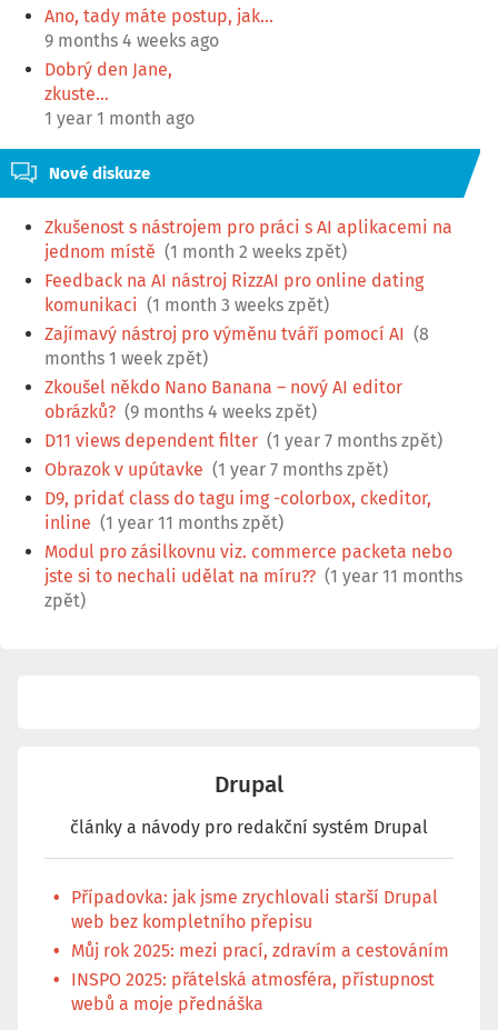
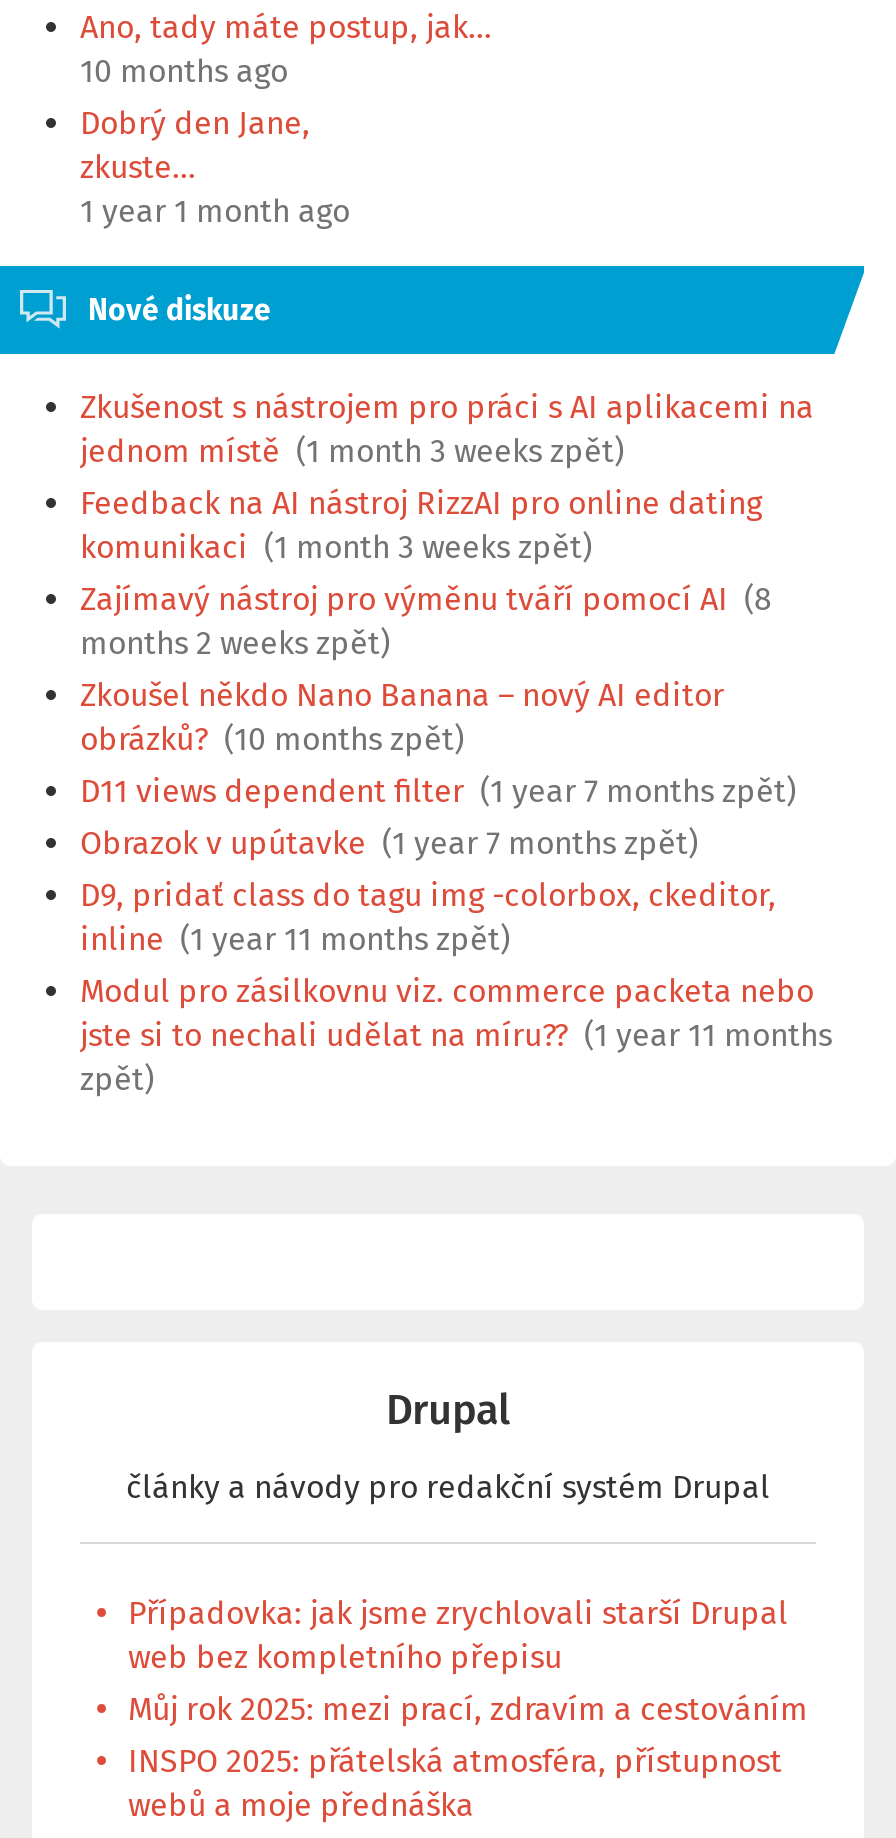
[44,30,219,51] 9 months 4 weeks ago -> [80,53,288,91] 10 months ago
[44,241,347,263] jednom místě (1 month 2 weeks zpět) -> [80,433,624,471] jednom místě (1 month 3 weeks zpět)
[44,348,208,369] months 1 week zpět) -> [80,625,390,663] months 2 weeks zpět)
[44,401,317,423] obrázků? (9 months 4 weeks zpět) -> [80,721,464,759] obrázků? (10 months zpět)

